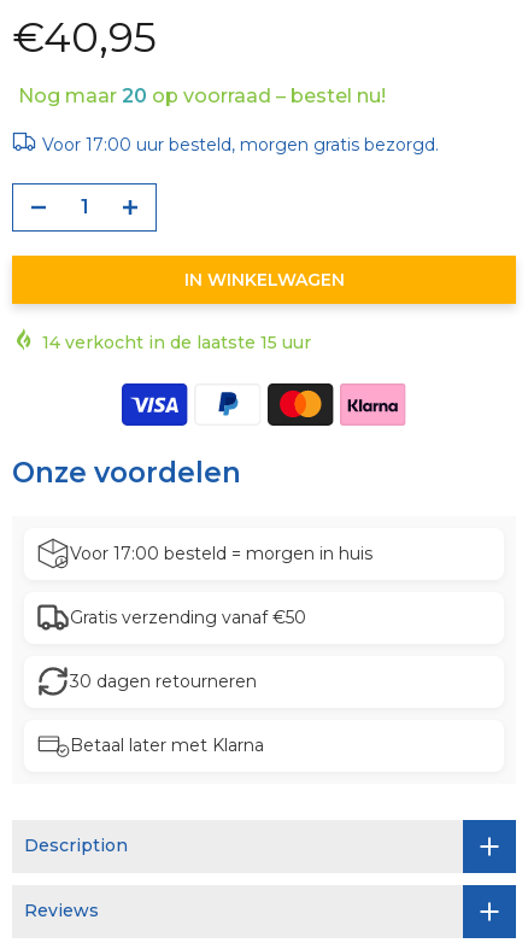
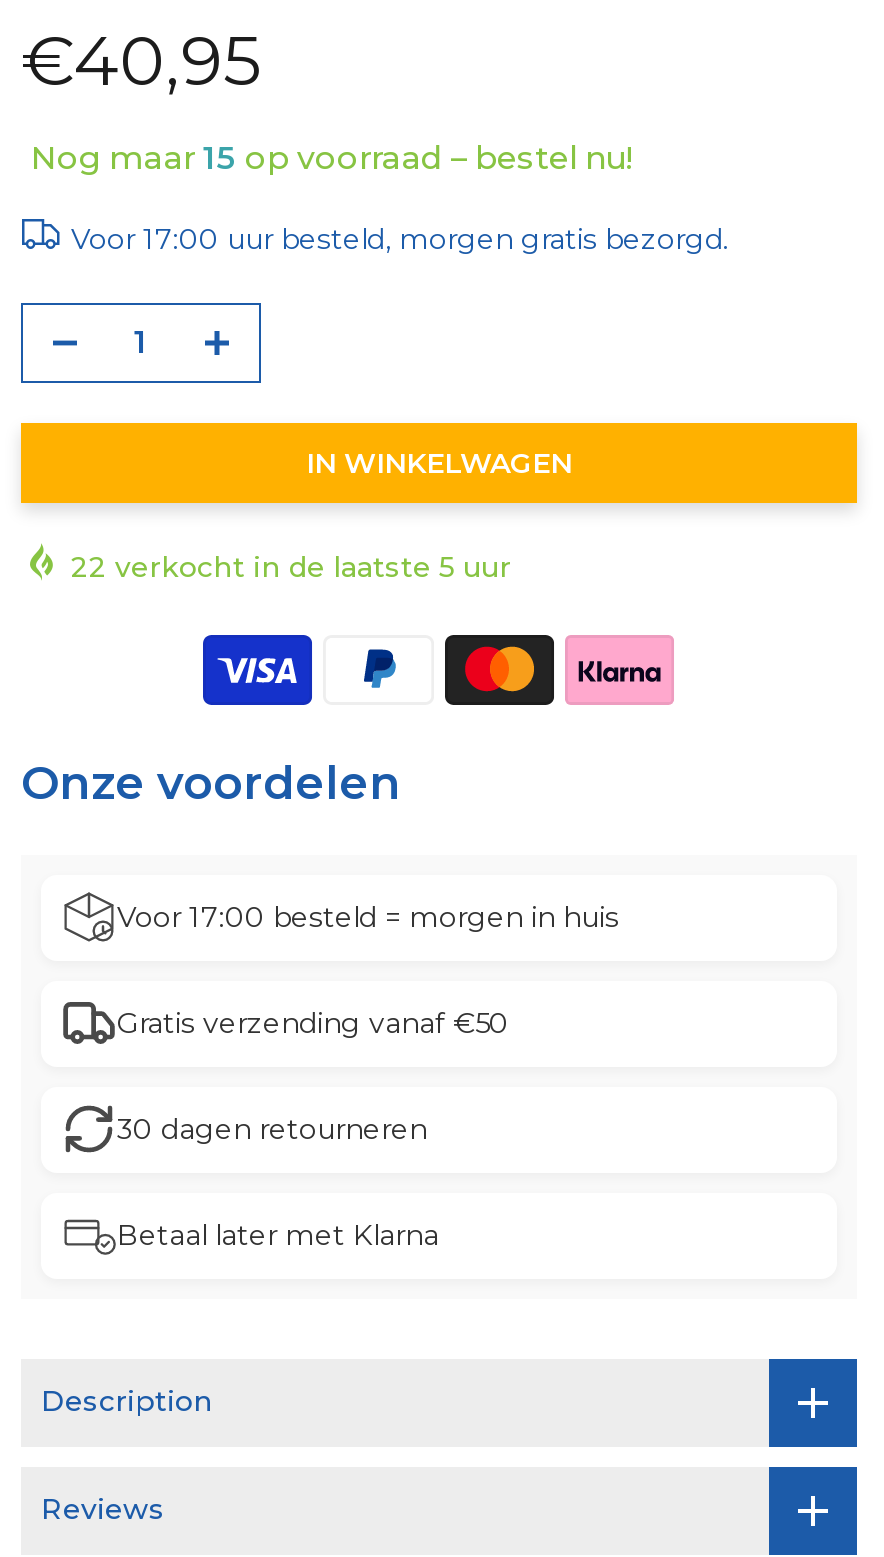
[18,84,386,107] Nog maar 20 op voorraad – bestel nu! -> [31,139,633,177] Nog maar 15 op voorraad – bestel nu!
[42,331,311,353] 14 verkocht in de laatste 15 uur -> [71,549,511,585] 22 verkocht in de laatste 5 uur

